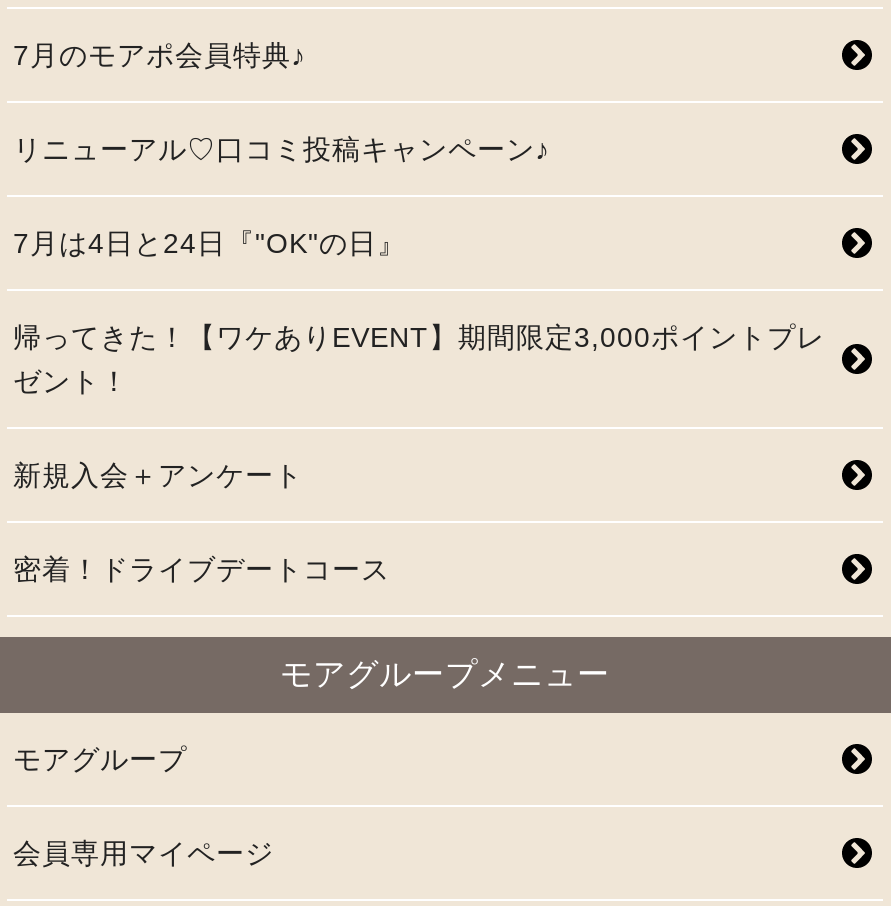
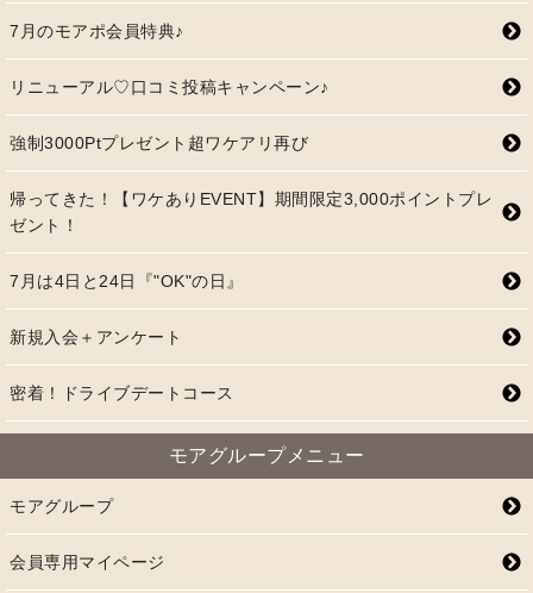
none -> [10,133,308,152] 強制3000Ptプレゼント超ワケアリ再び
moved [13,227,406,259] -> [10,271,243,291]: 7月は4日と24日『"OK"の日』

